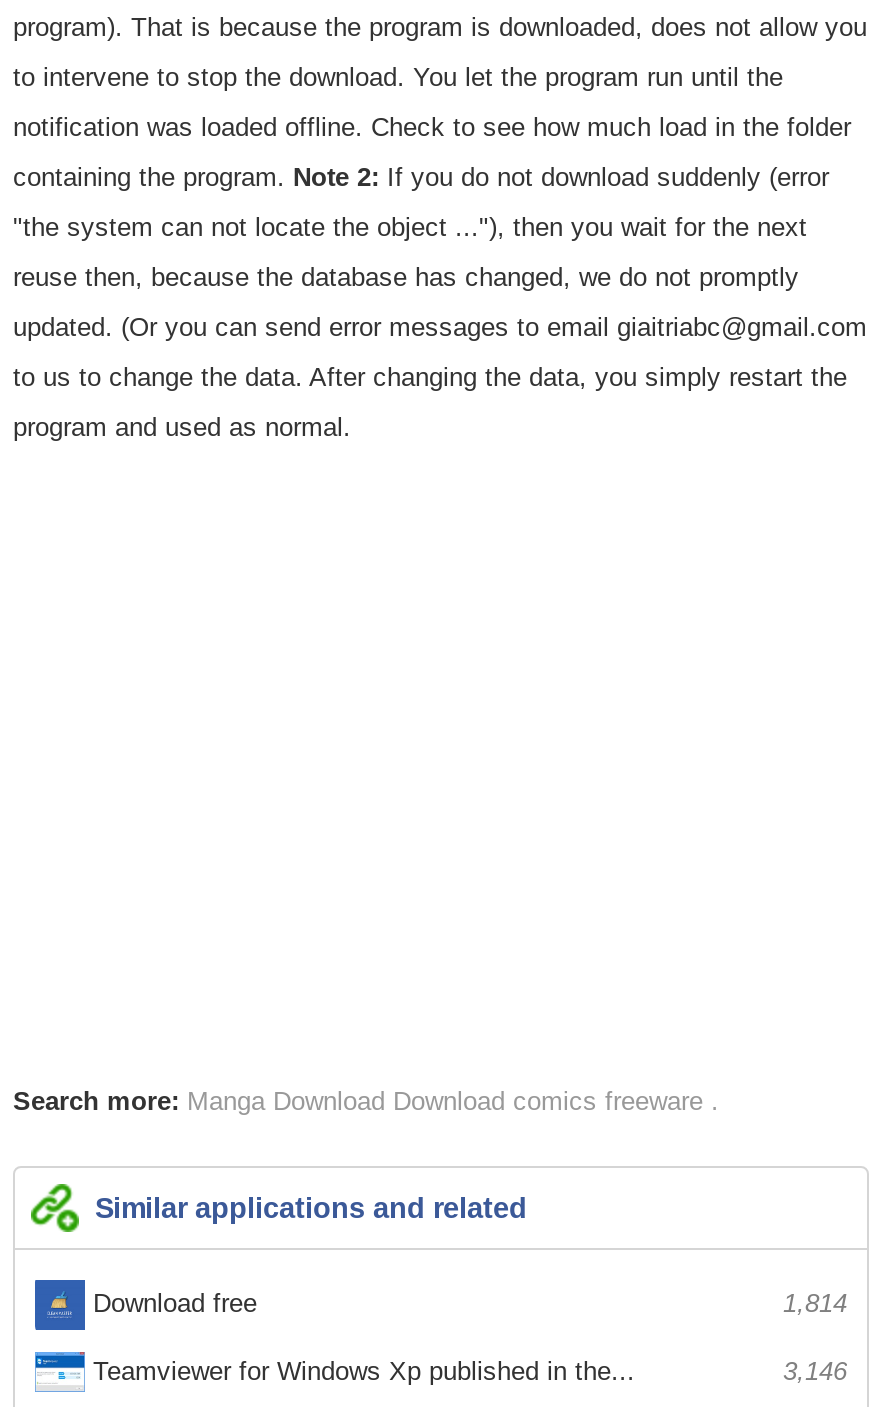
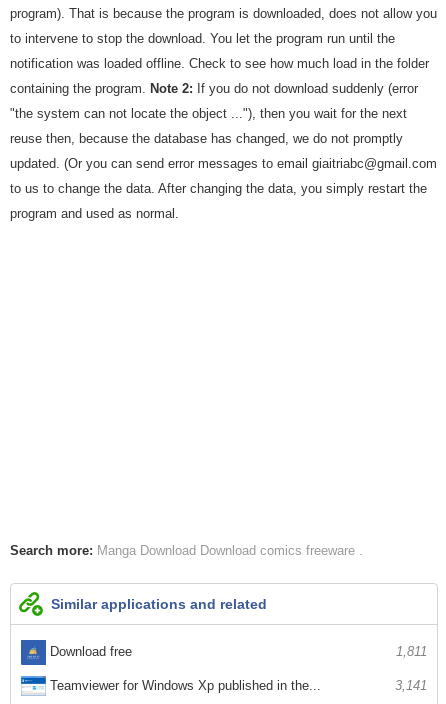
[783,1287,847,1317] 1,814 -> [396,644,427,659] 1,811
[783,1355,847,1385] 3,146 -> [395,678,427,693] 3,141

